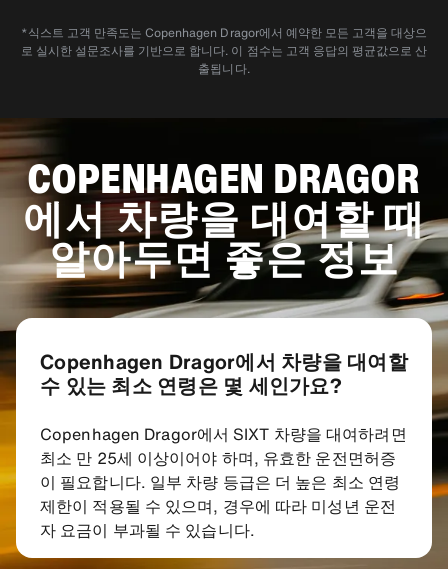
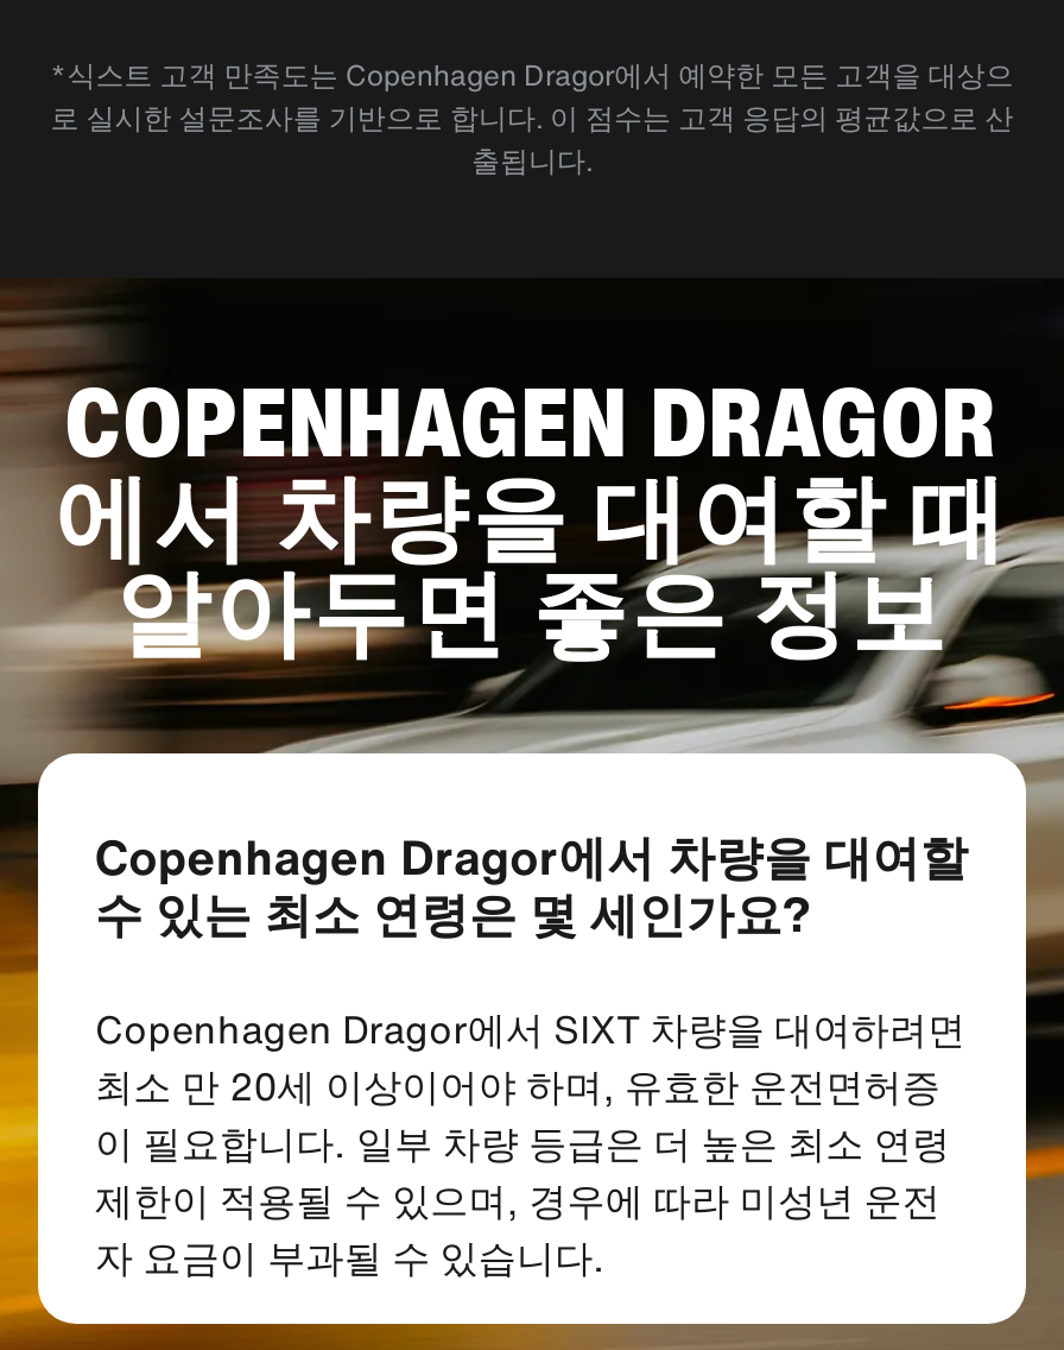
[40,446,396,470] 최소 만 25세 이상이어야 하며, 유효한 운전면허증 -> [95,1058,940,1115] 최소 만 20세 이상이어야 하며, 유효한 운전면허증

